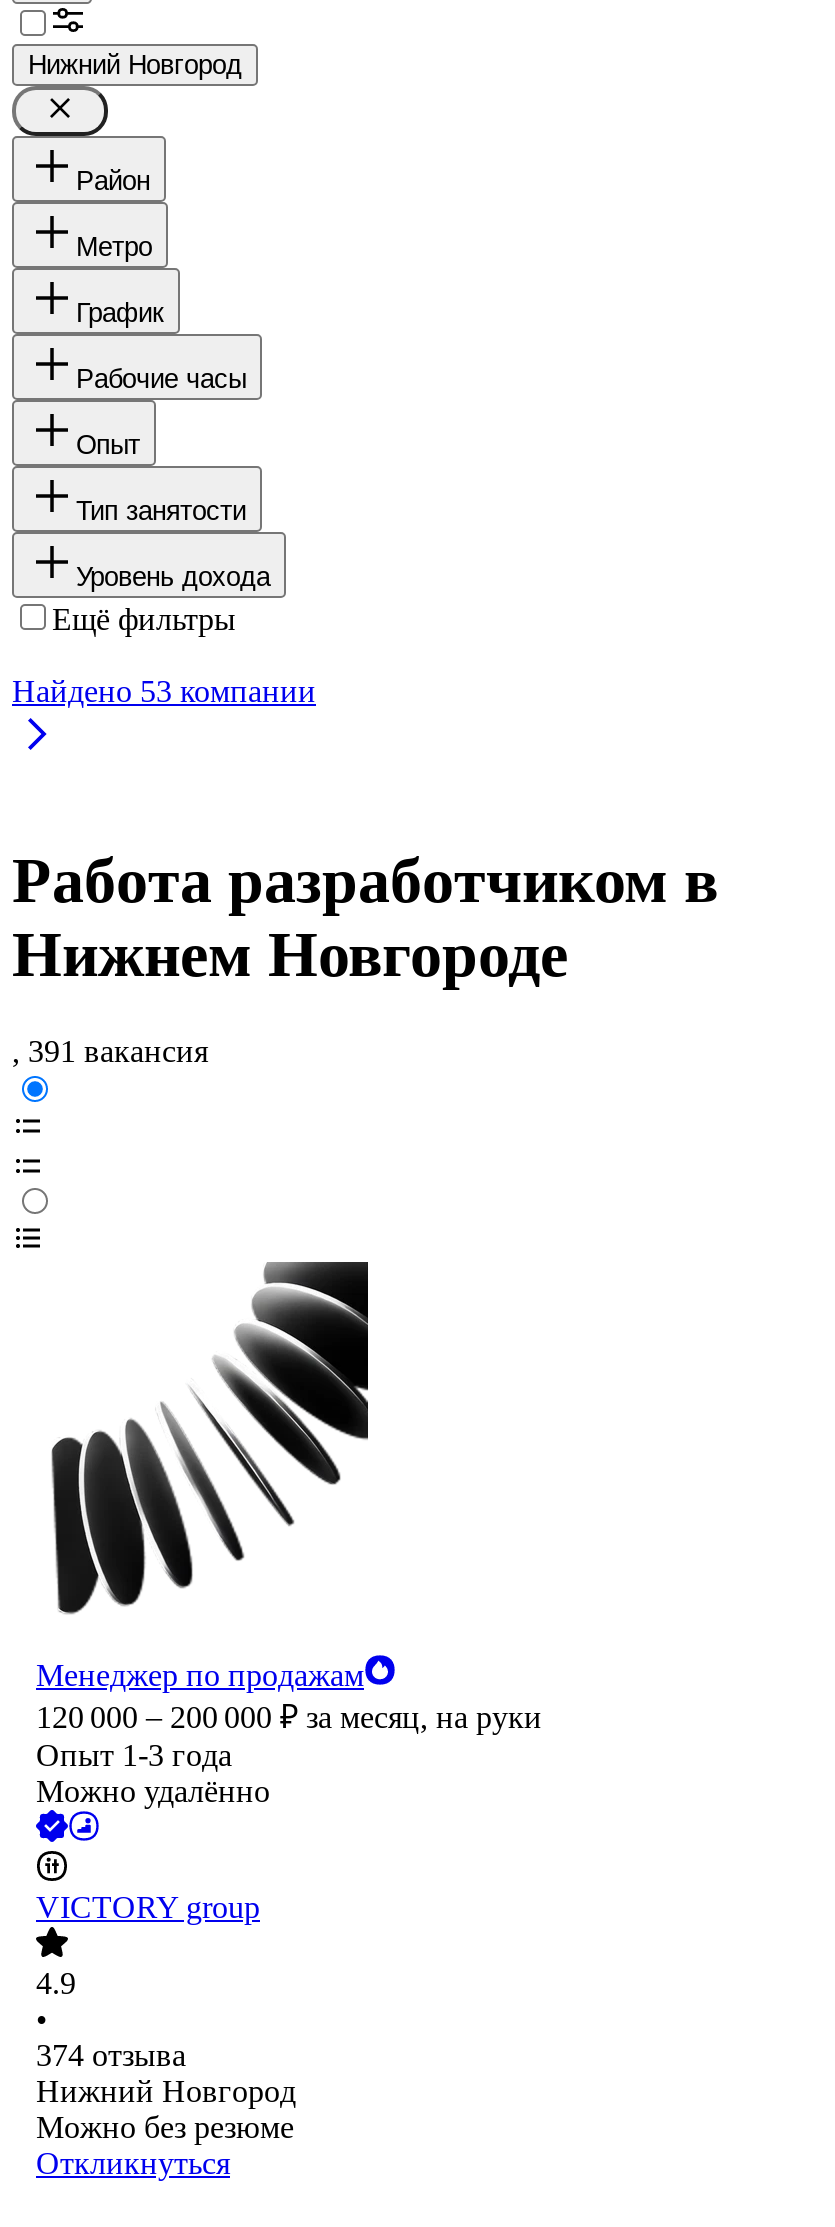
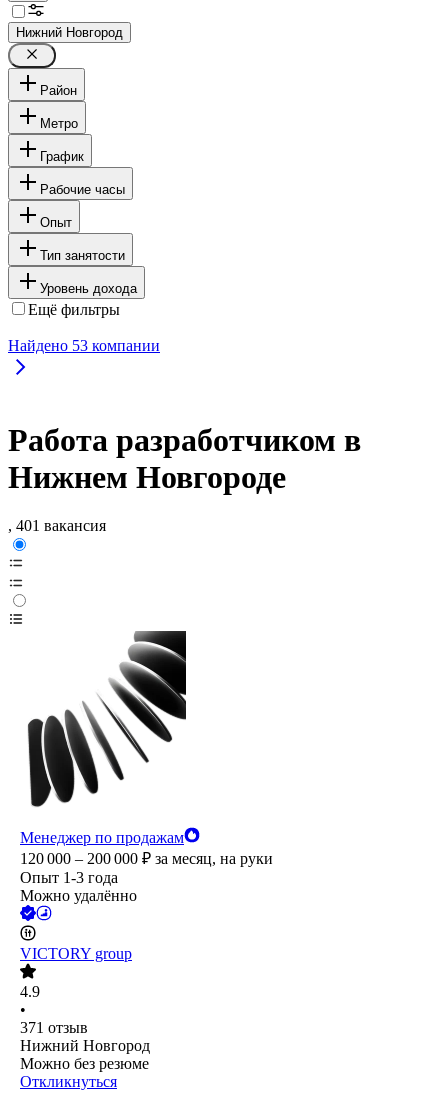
[12,1035,208,1069] , 391 вакансия -> [8,517,106,534] , 401 вакансия
[36,2039,186,2073] 374 отзыва -> [20,1019,88,1036] 371 отзыв

